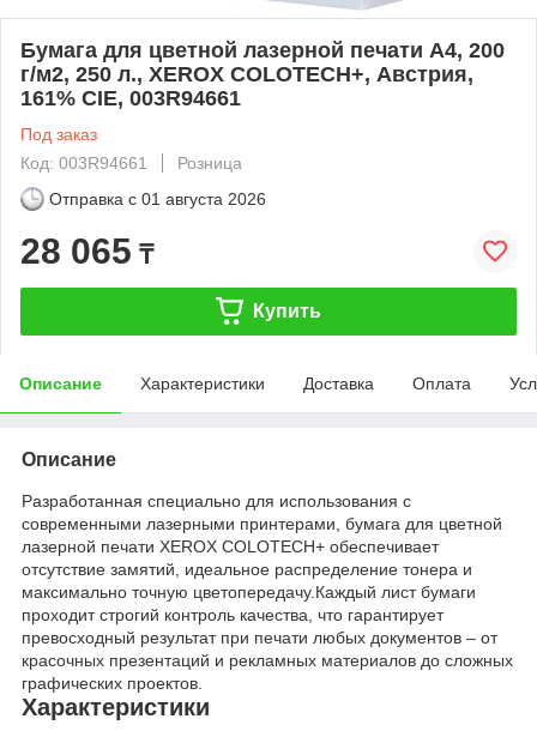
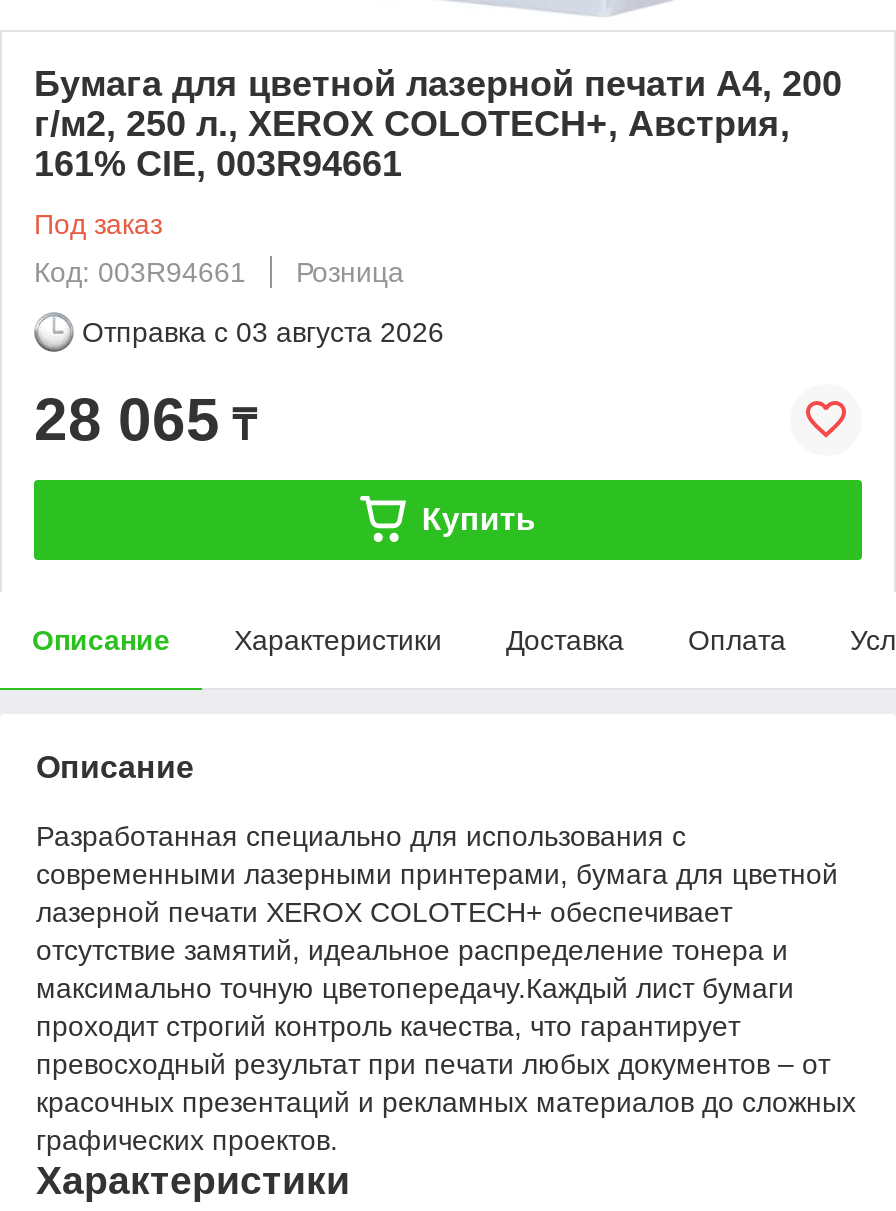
[49,189,266,208] Отправка с 01 августа 2026 -> [82,316,444,348] Отправка с 03 августа 2026

